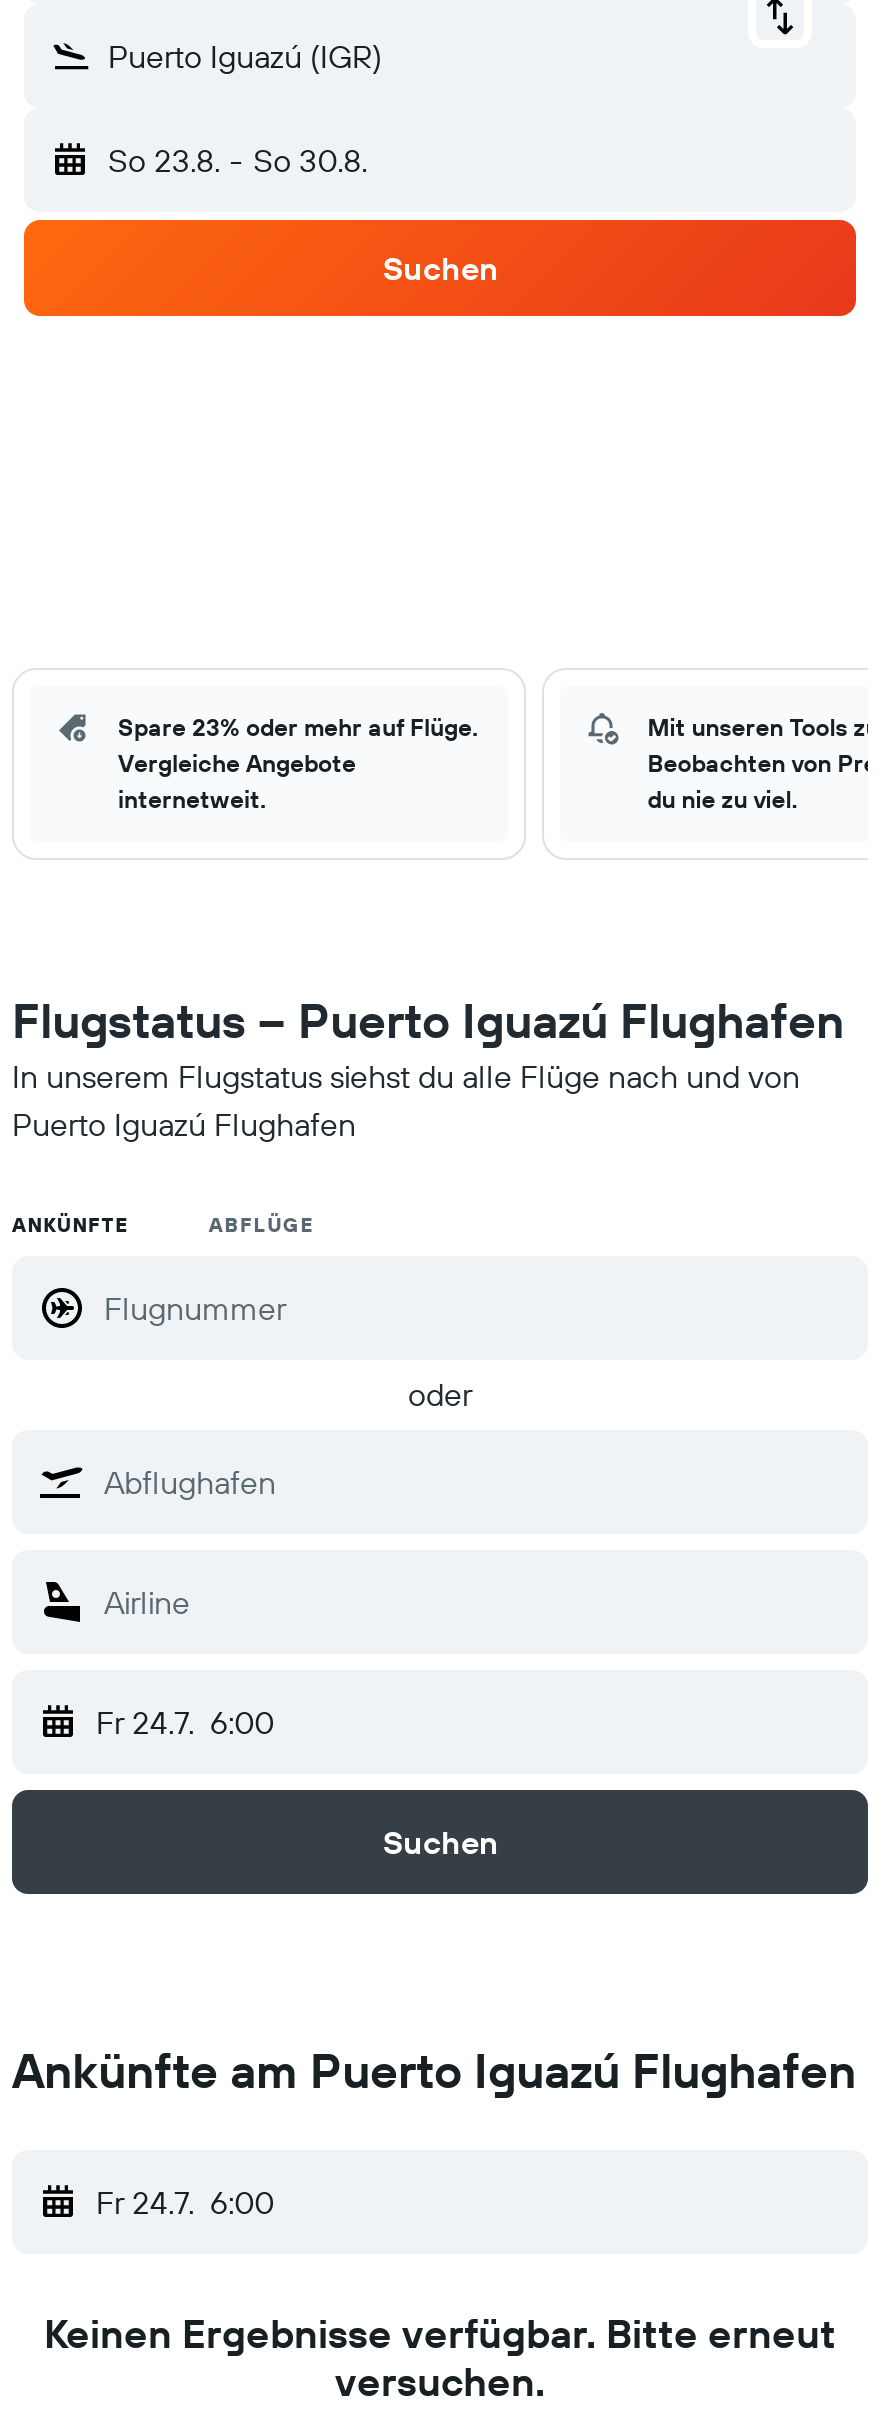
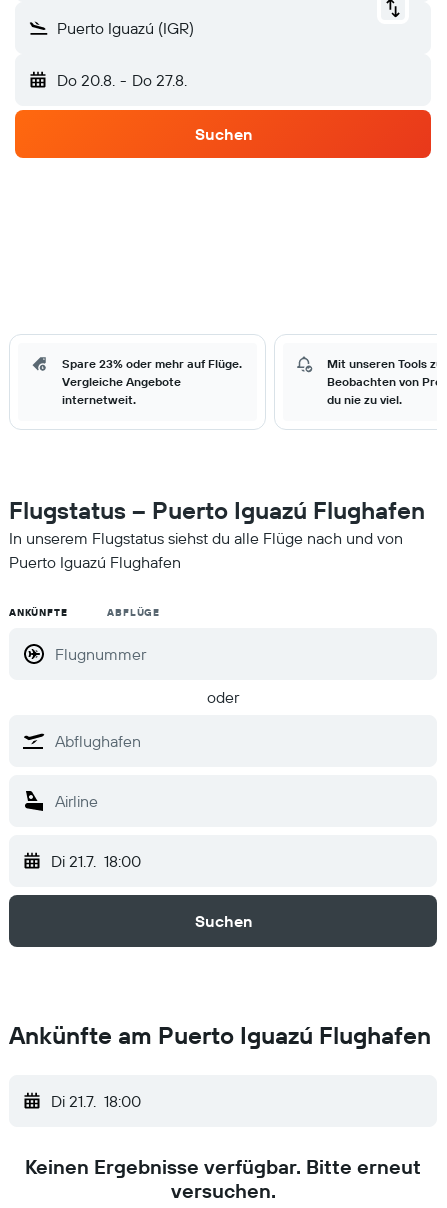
[108,140,367,180] So 23.8. - So 30.8. -> [57,70,187,90] Do 20.8. - Do 27.8.
[96,1702,274,1742] Fr 24.7. 6:00 -> [51,851,141,871] Di 21.7. 18:00
[96,2182,274,2222] Fr 24.7. 6:00 -> [51,1091,141,1111] Di 21.7. 18:00

